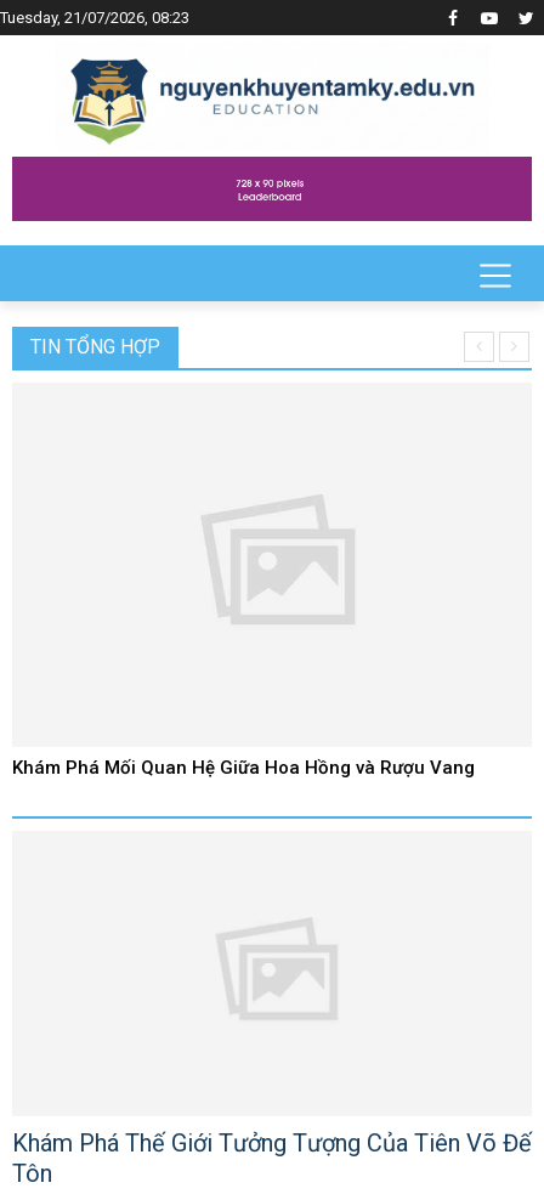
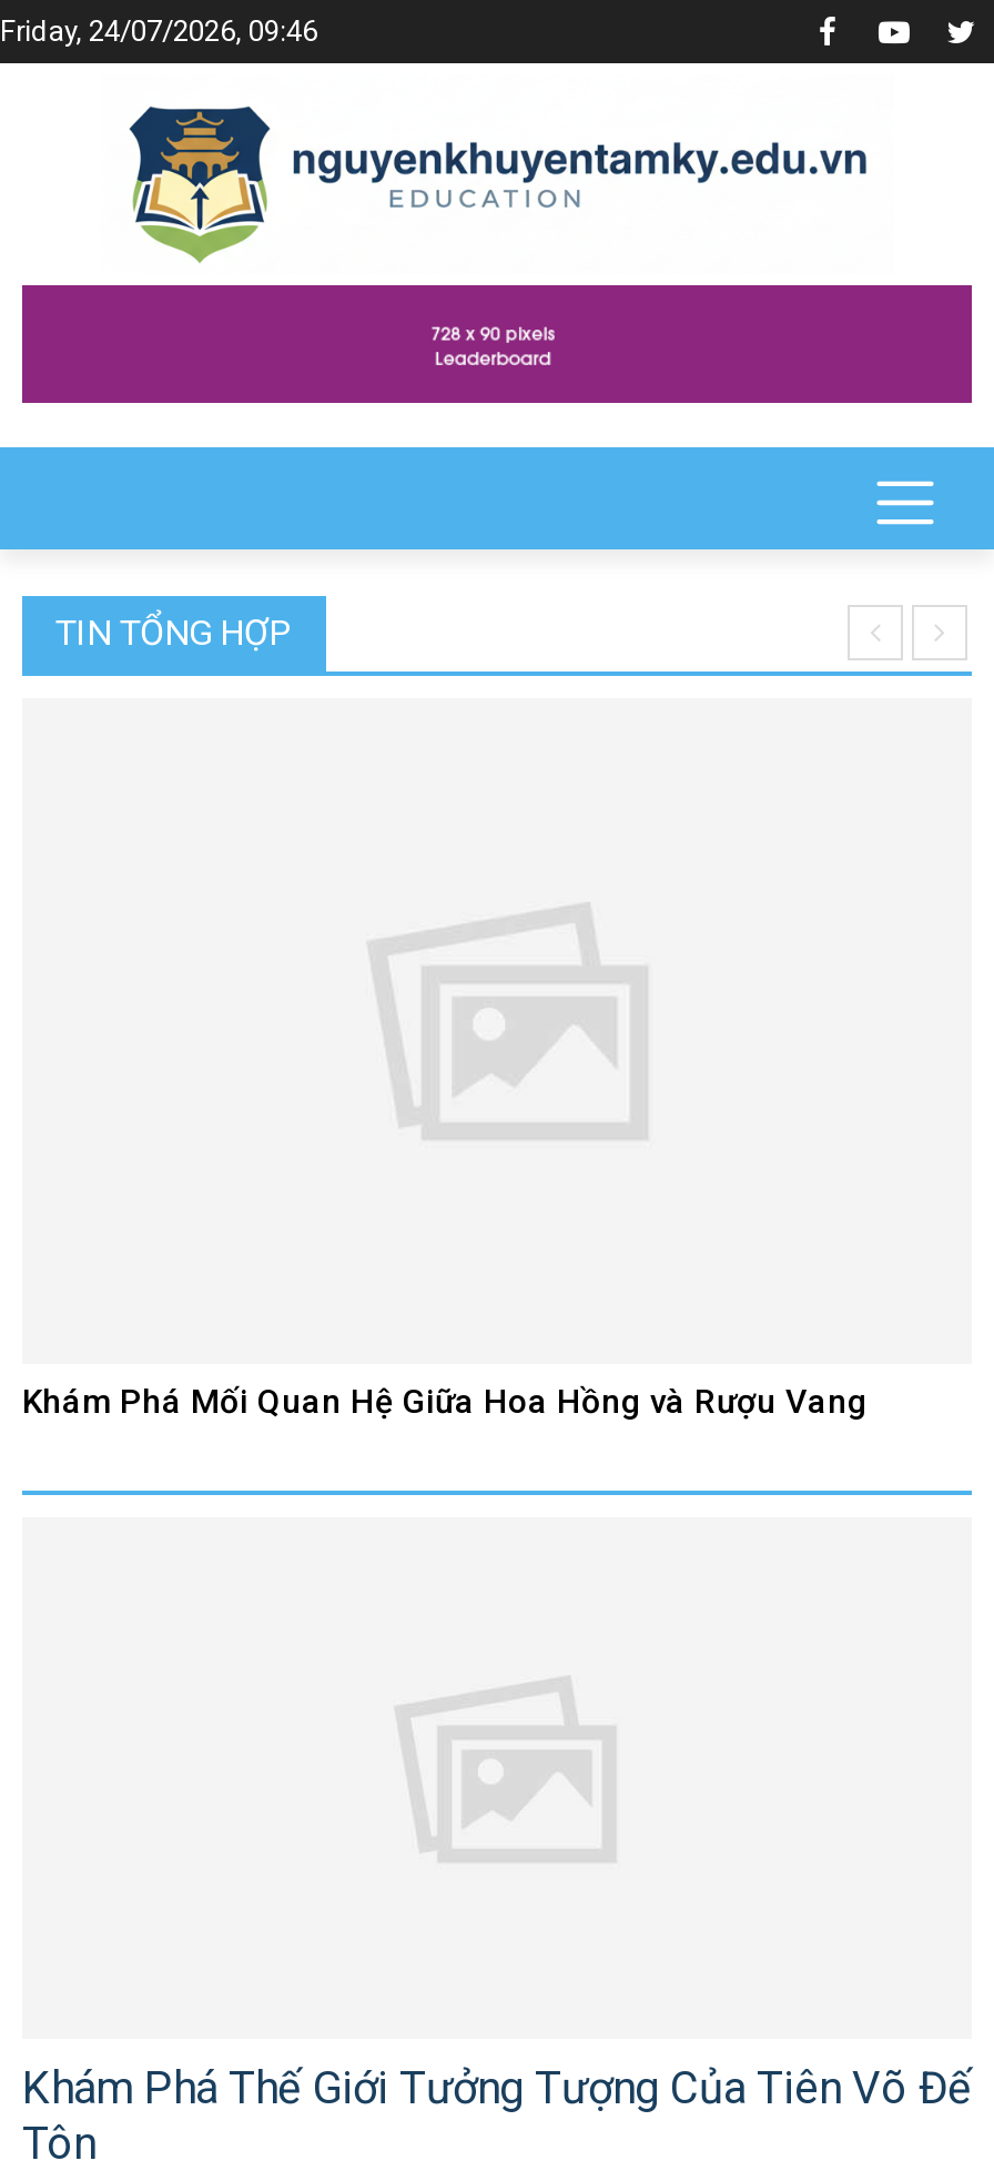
[0,9,189,27] Tuesday, 21/07/2026, 08:23 -> [0,14,317,48] Friday, 24/07/2026, 09:46

